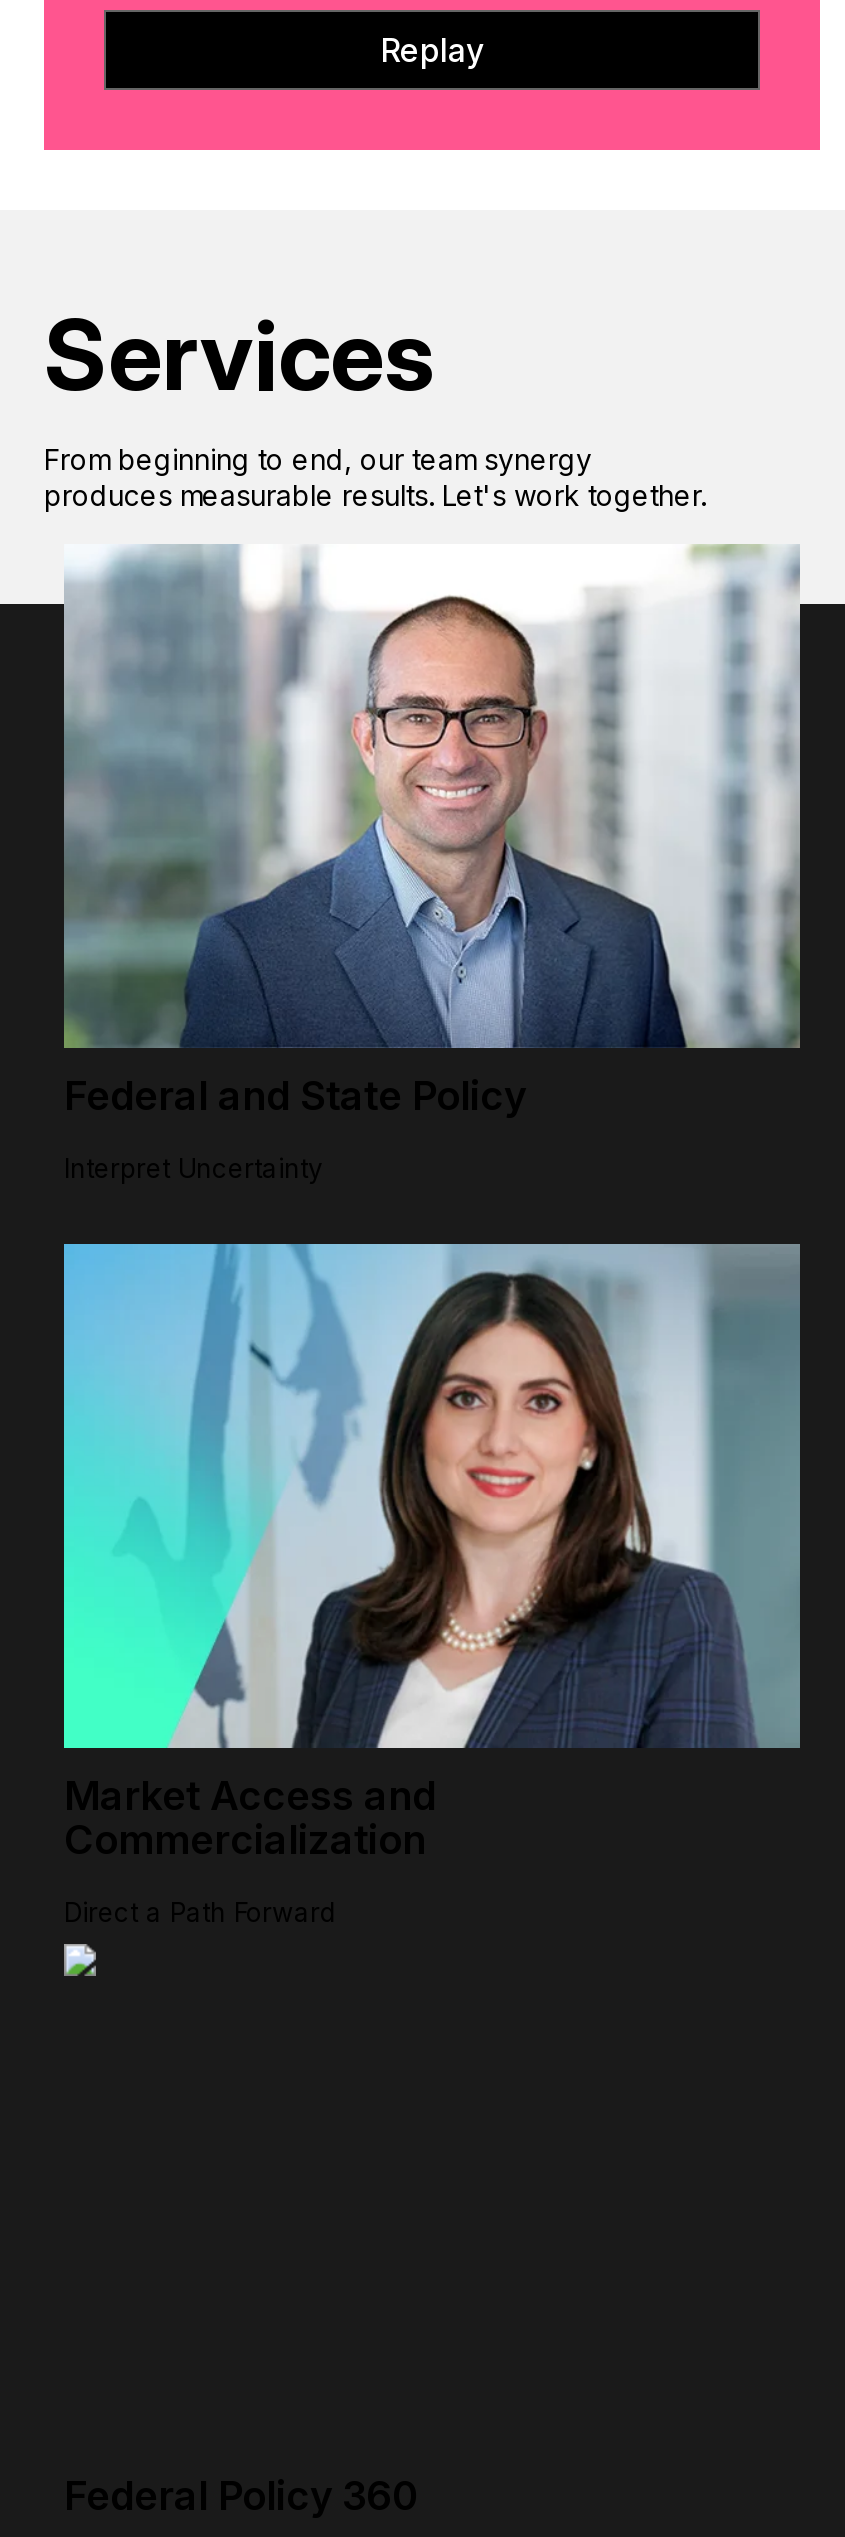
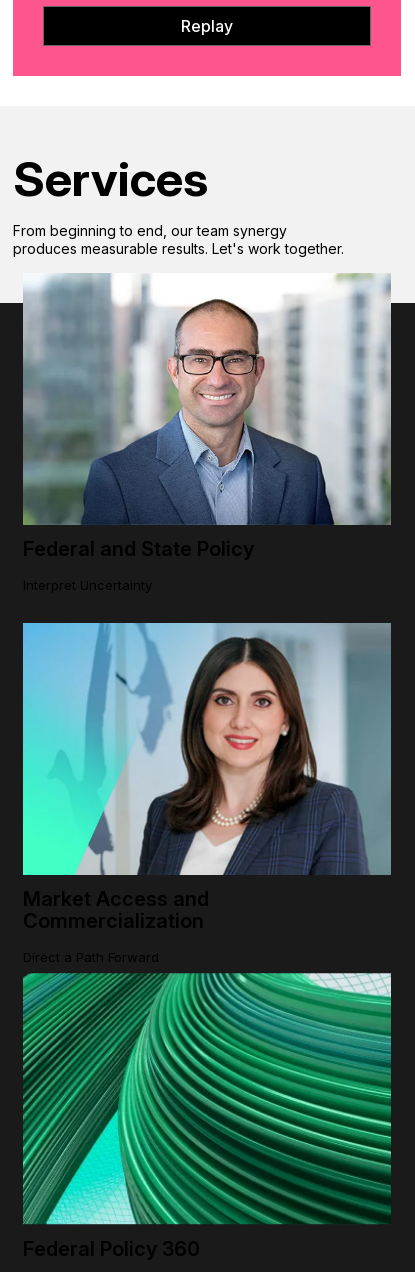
none -> [22,972,392,1225] [image]

